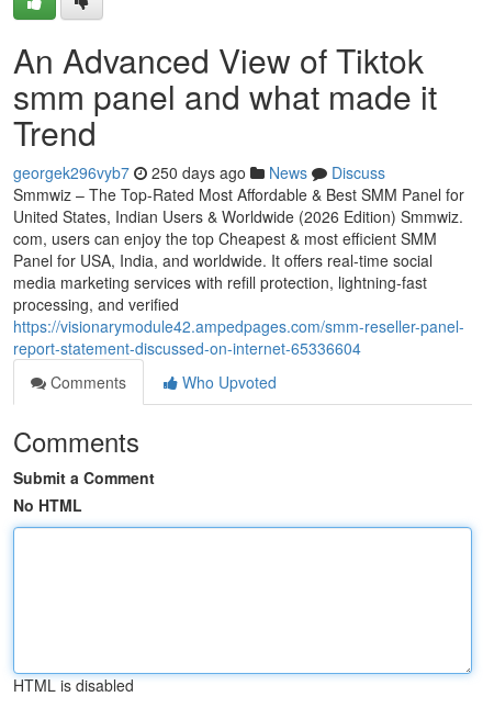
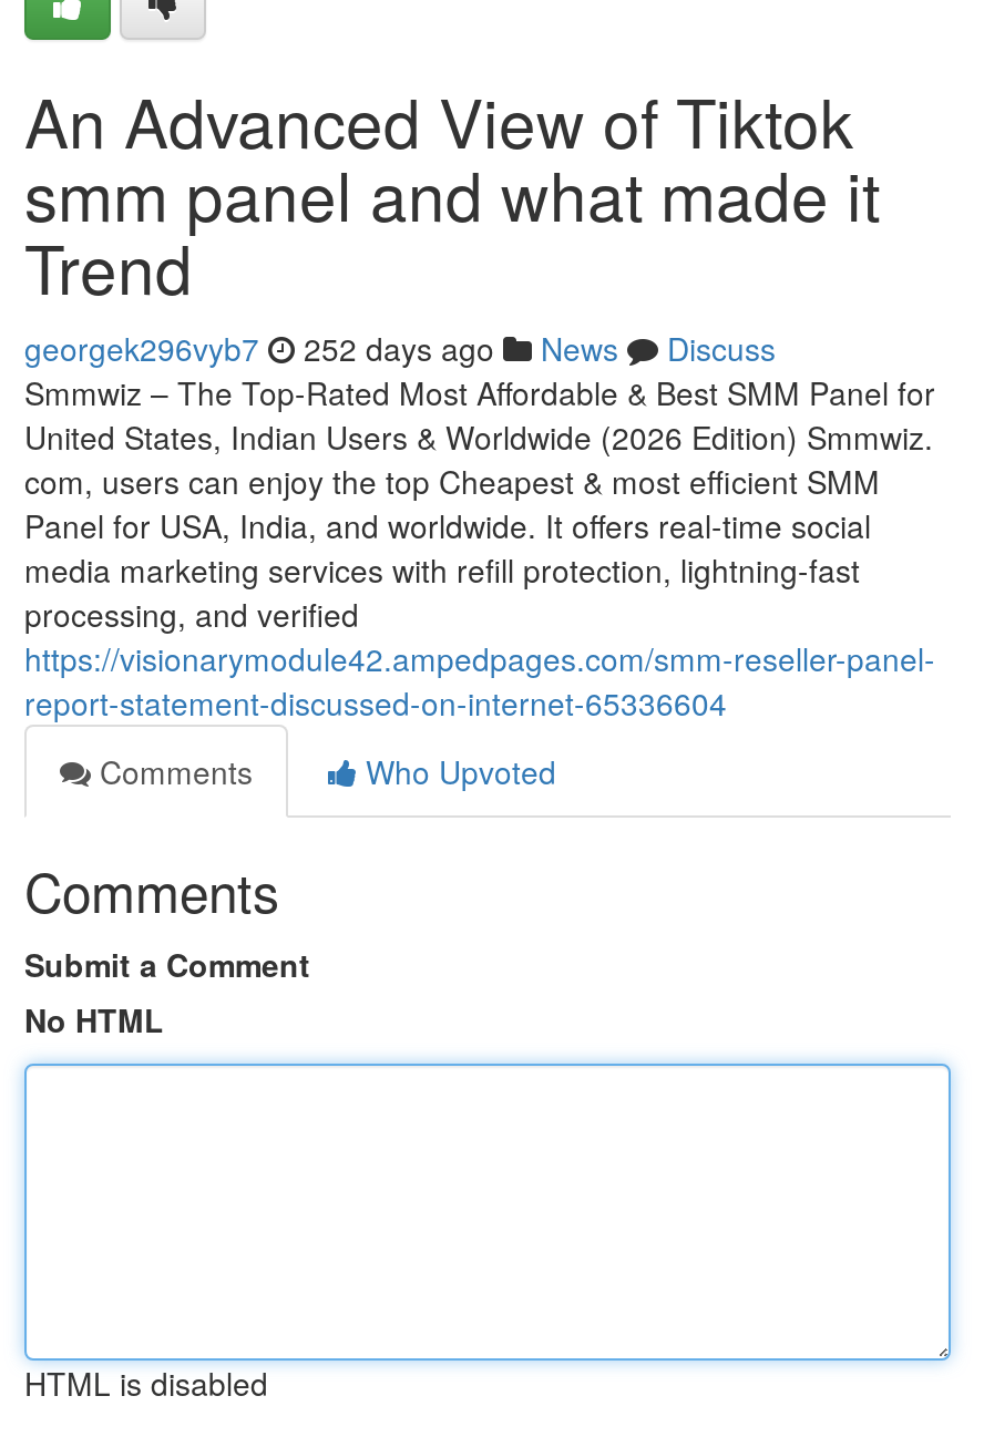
[13,161,385,183] georgek296vyb7 250 days ago News Discuss -> [24,326,776,370] georgek296vyb7 252 days ago News Discuss

